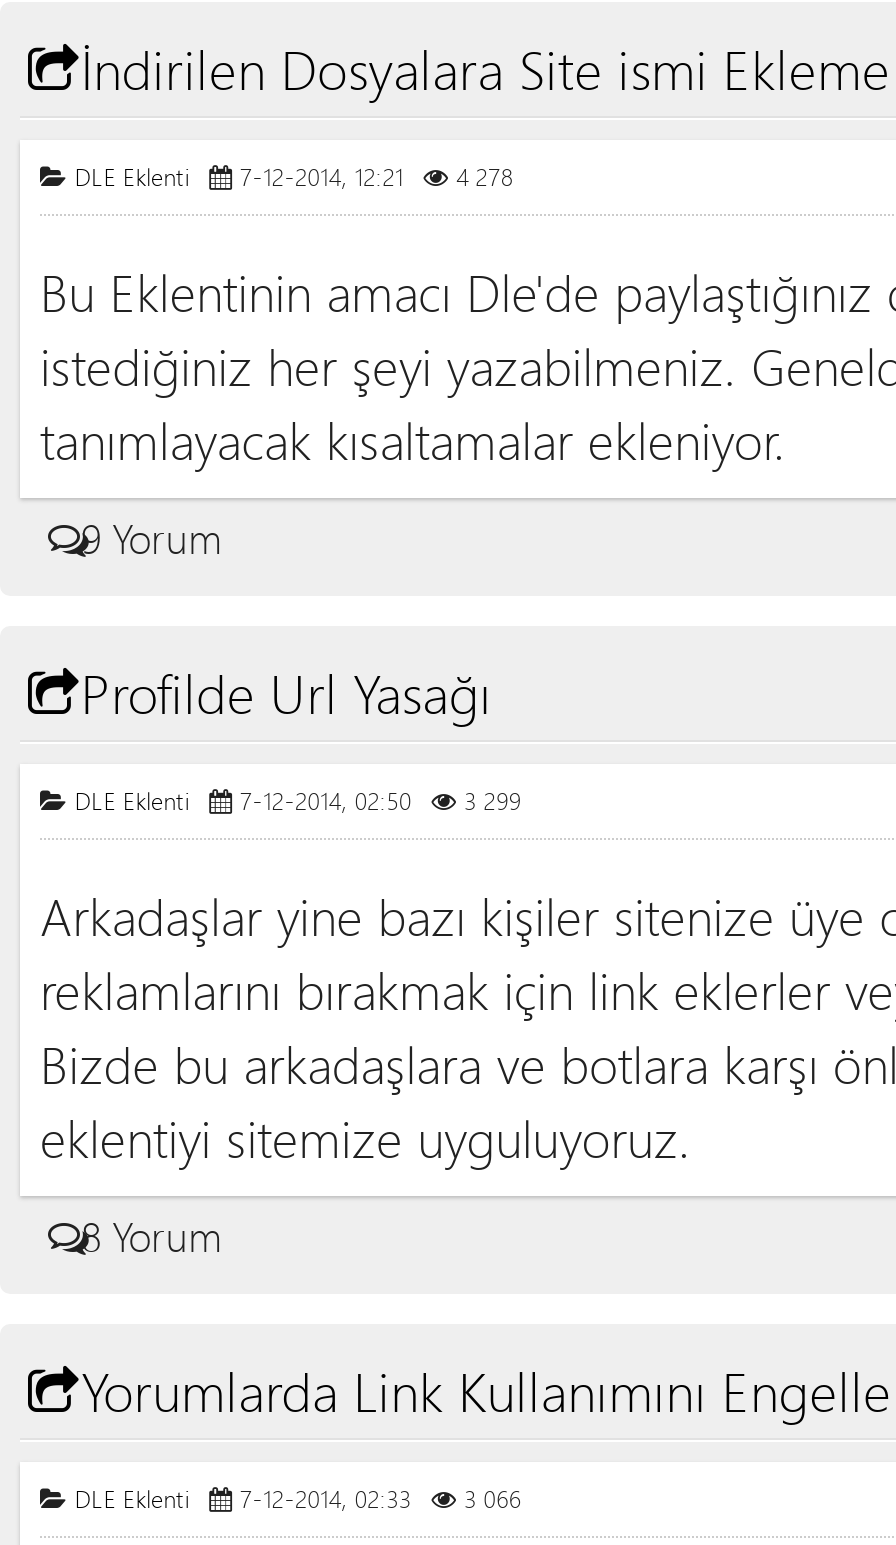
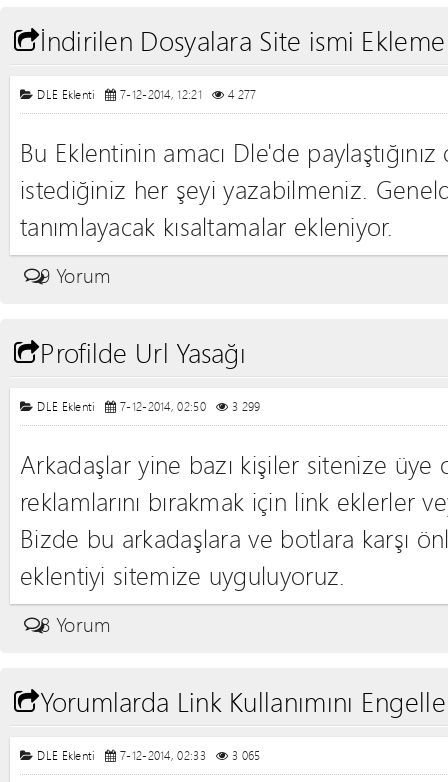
[75,160,513,194] DLE Eklenti 7-12-2014, 12:21 4 278 -> [37,86,257,103] DLE Eklenti 7-12-2014, 12:21 4 277
[75,1482,521,1516] DLE Eklenti 7-12-2014, 02:33 3 066 -> [37,747,261,764] DLE Eklenti 7-12-2014, 02:33 3 065

